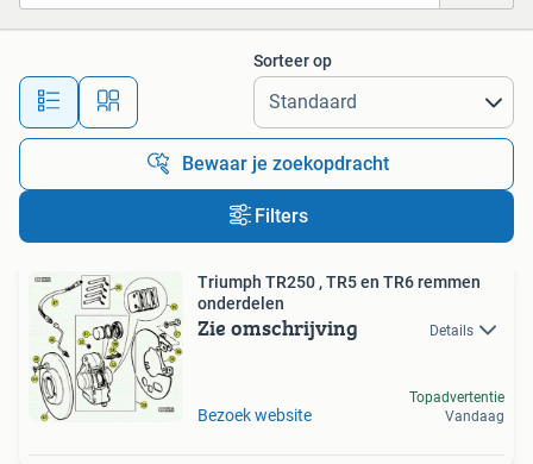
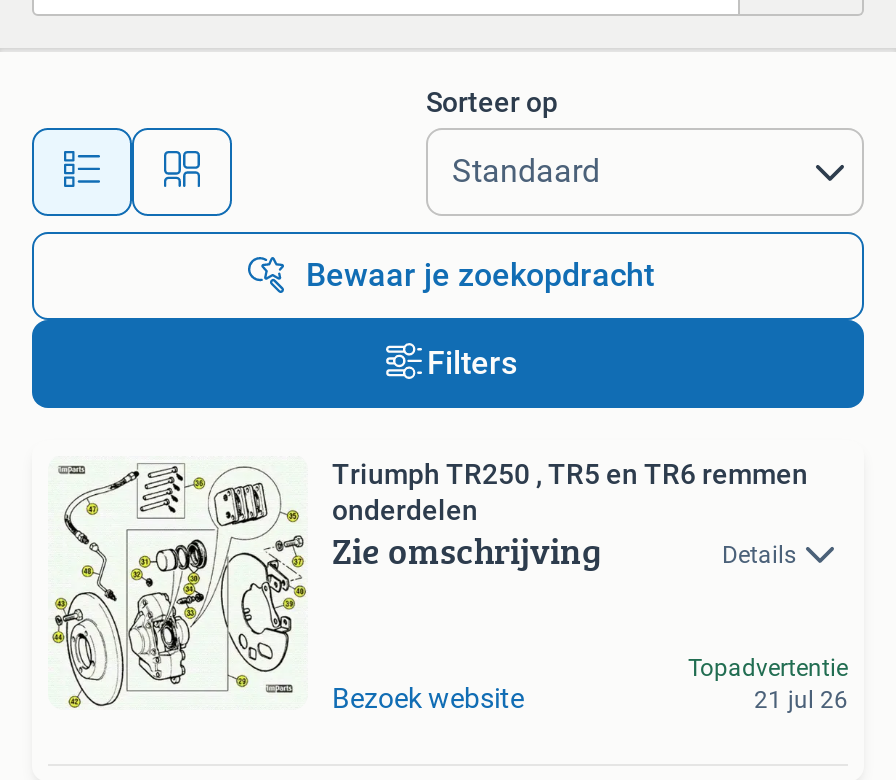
[445,408,504,425] Vandaag -> [754,686,848,714] 21 jul 26

